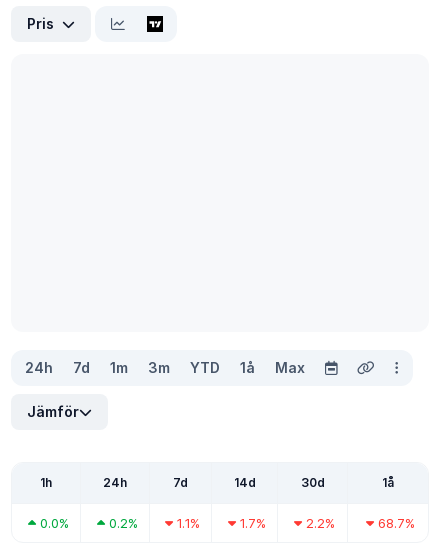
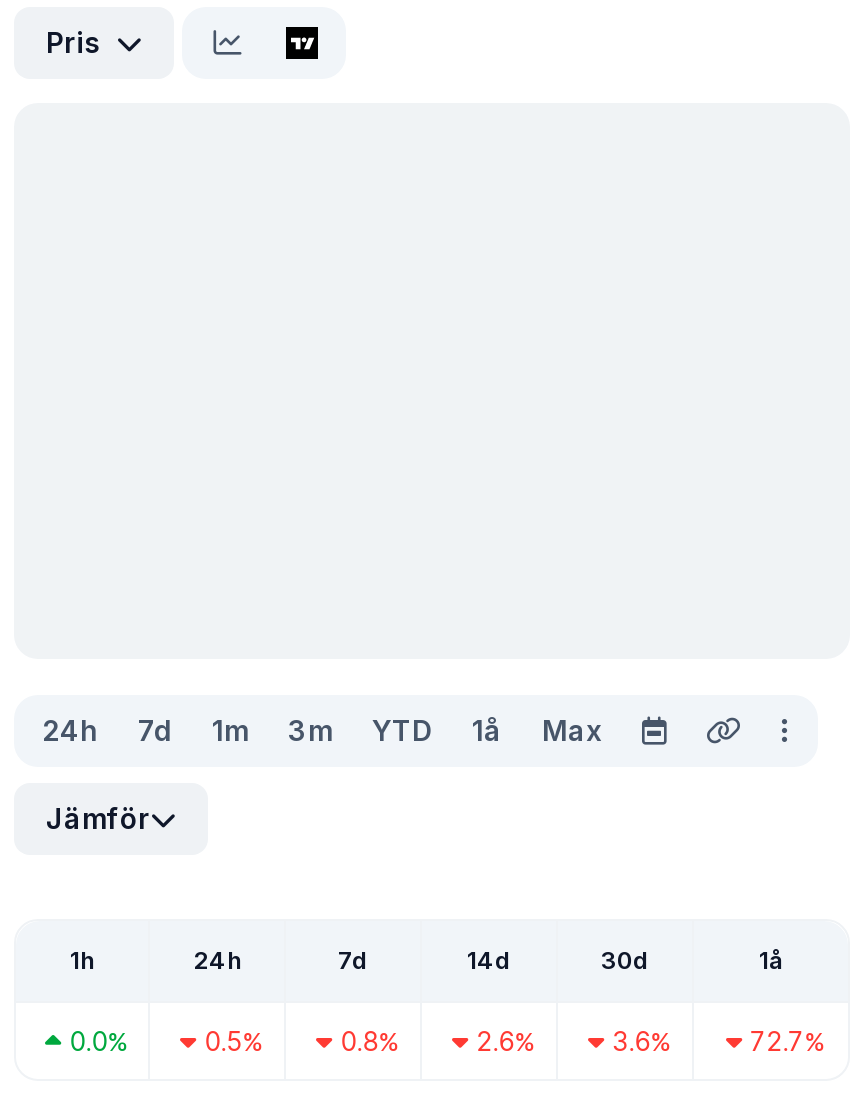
[109,515,138,531] 0.2% -> [204,1025,262,1057] 0.5%
[177,515,200,531] 1.1% -> [340,1025,398,1057] 0.8%
[240,515,266,531] 1.7% -> [476,1025,534,1057] 2.6%
[306,515,335,531] 2.2% -> [612,1025,670,1057] 3.6%
[378,515,415,531] 68.7% -> [750,1025,824,1057] 72.7%

